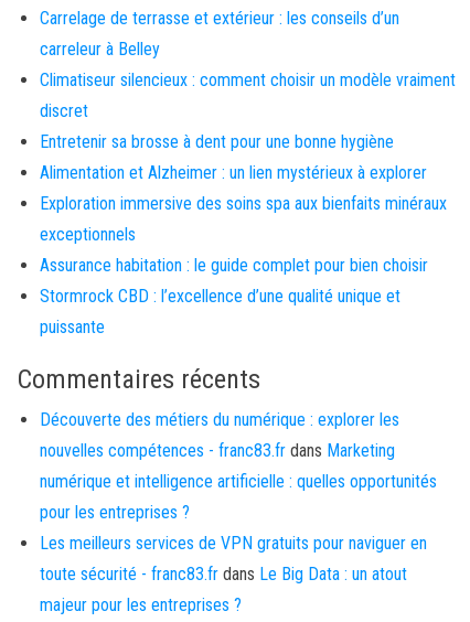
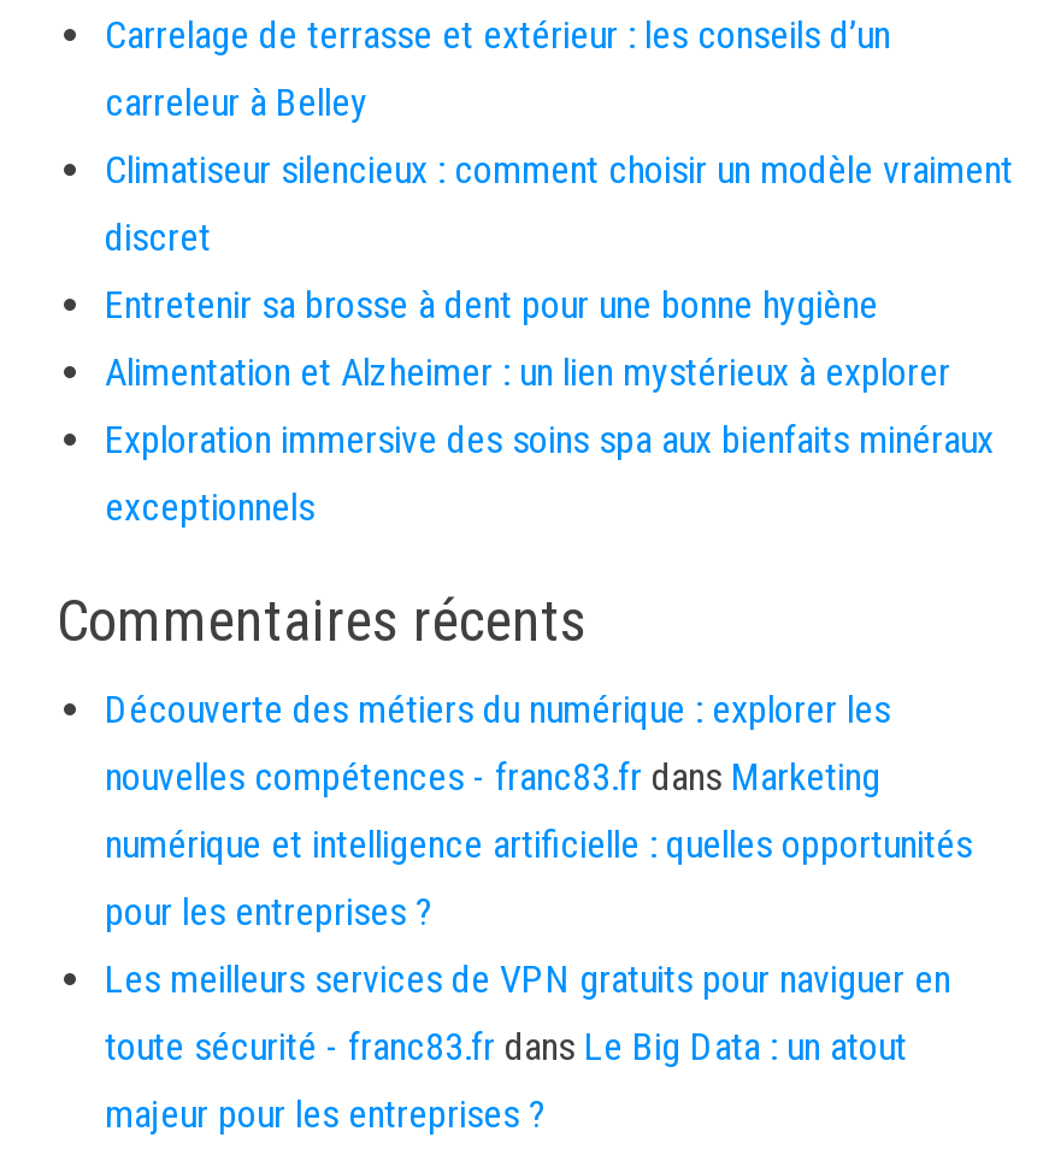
[40,254,428,337] Assurance habitation : le guide complet pour bien choisir | Stormrock CBD : l’excellence d’une qualité unique et | puissante -> none

